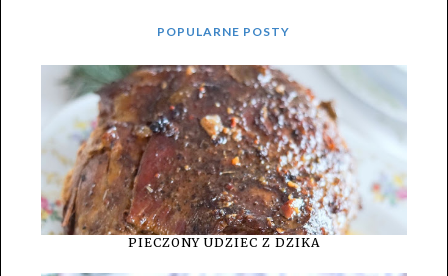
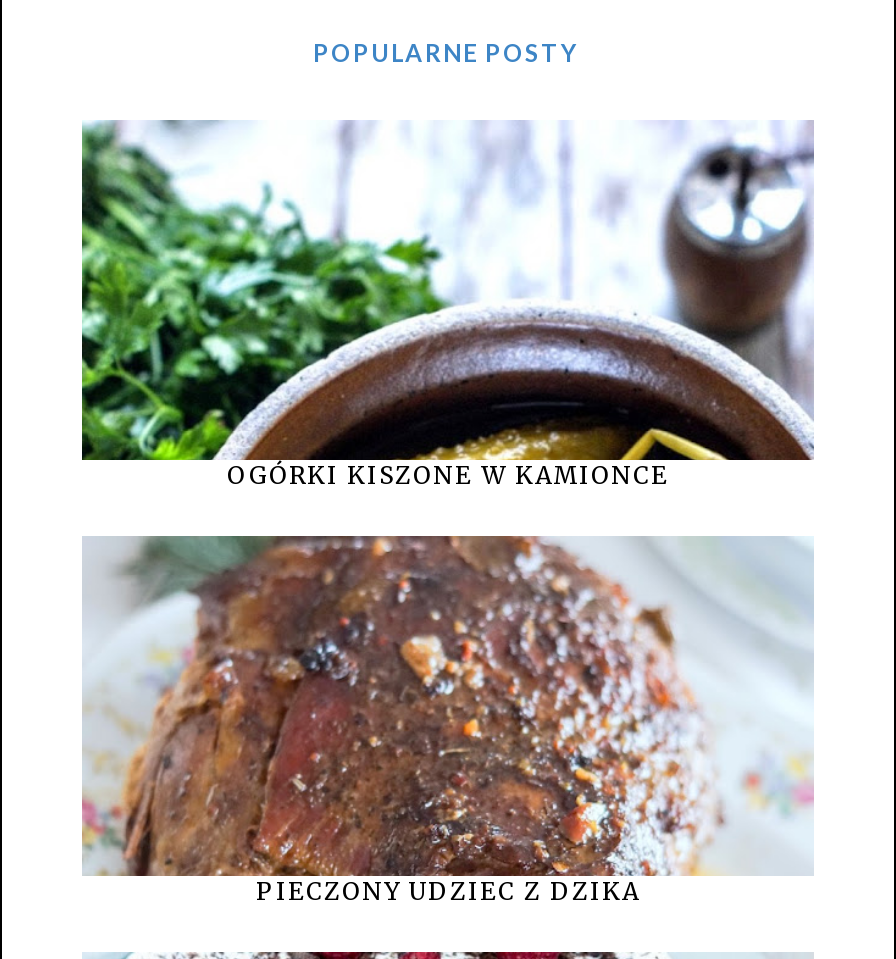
none -> [80,120,814,489] [image] | OGÓRKI KISZONE W KAMIONCE

